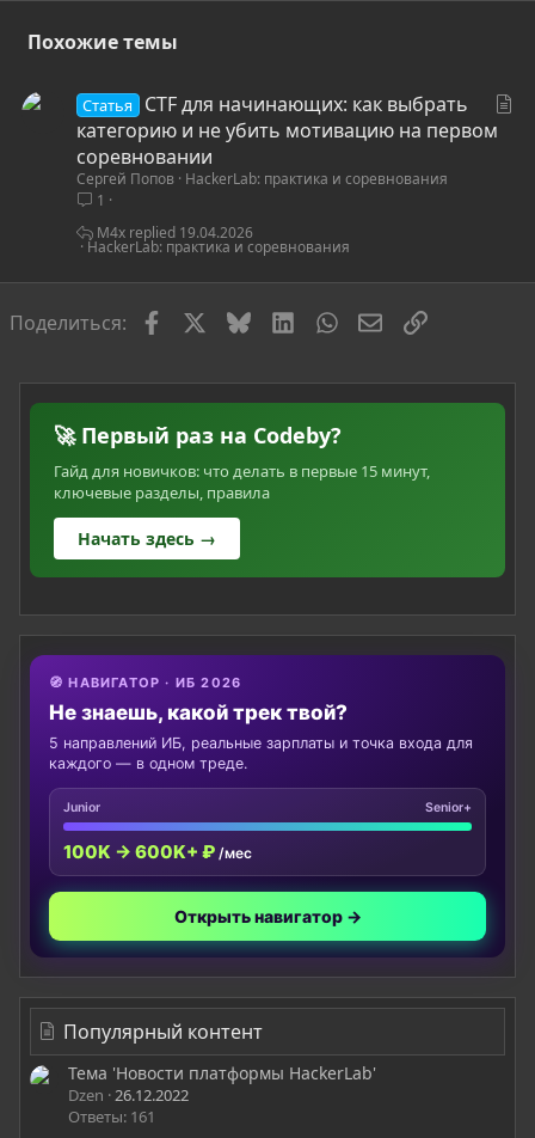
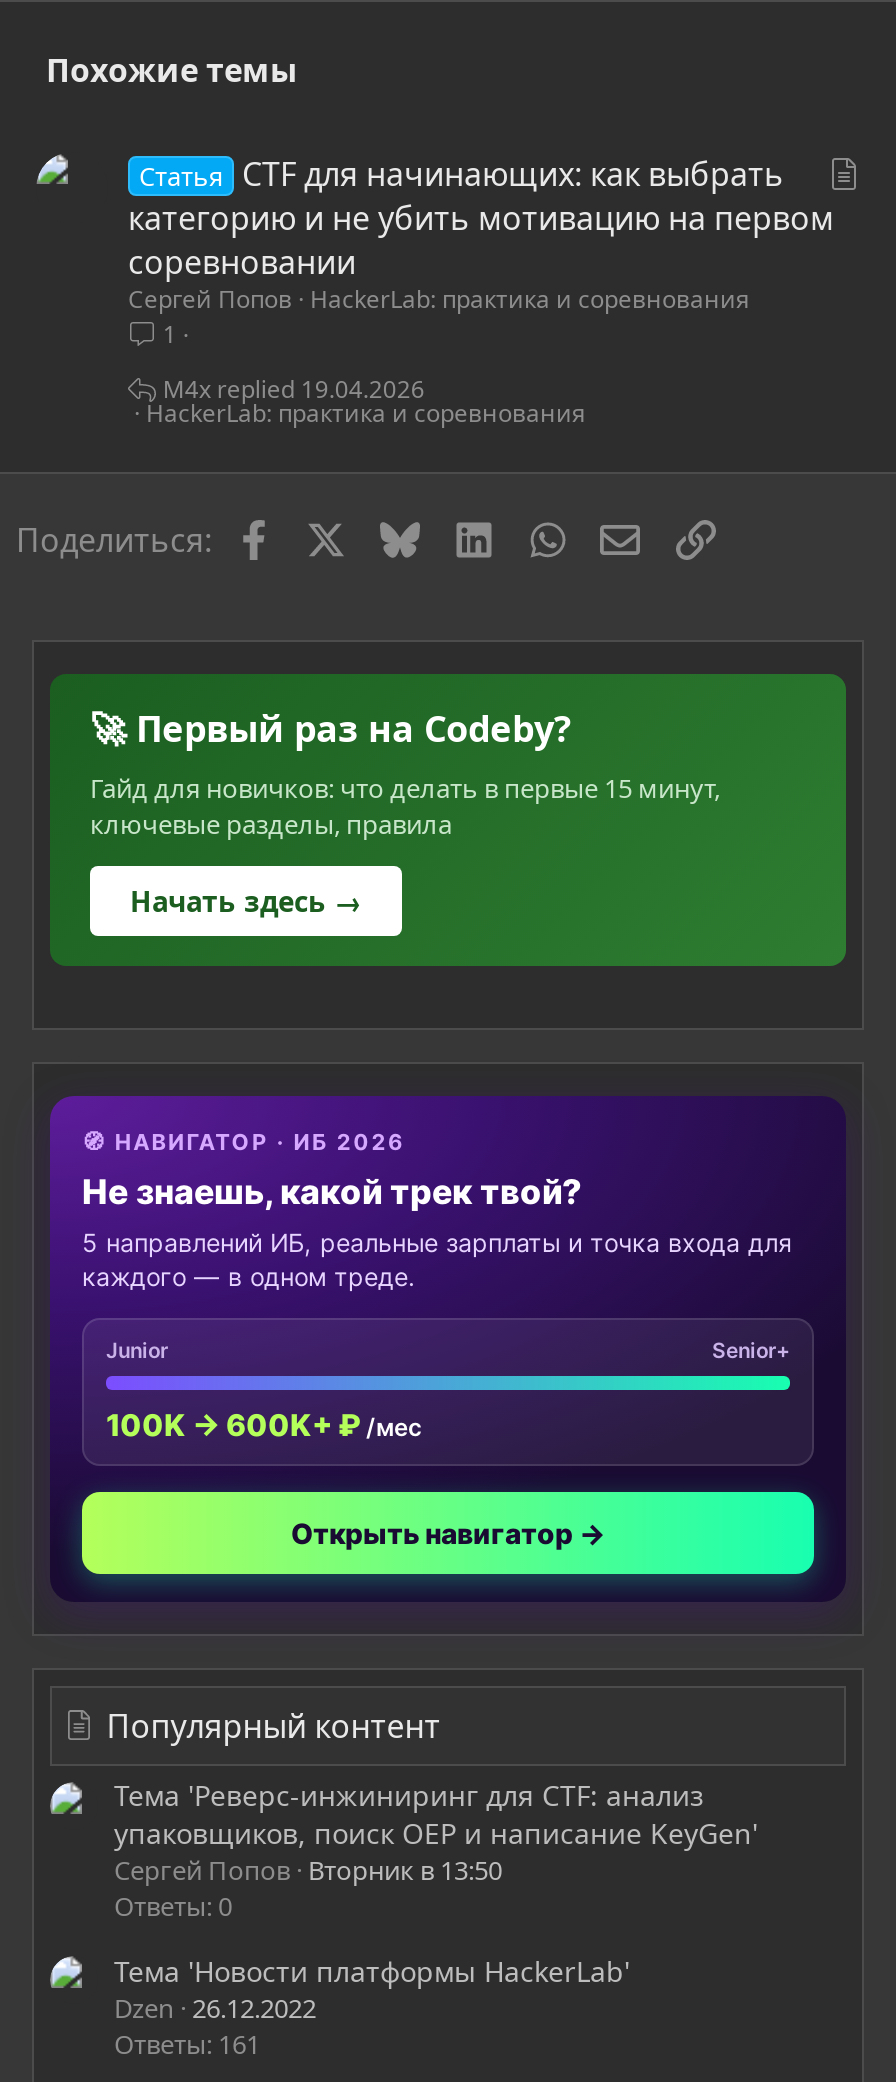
none -> [114,1777,758,1925] Тема 'Реверс-инжиниринг для CTF: анализ | упаковщиков, поиск OEP и написание KeyGen' | Сергей Попов Вторник в 13:50 | Ответы: 0

